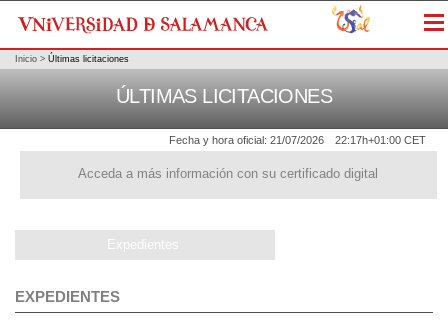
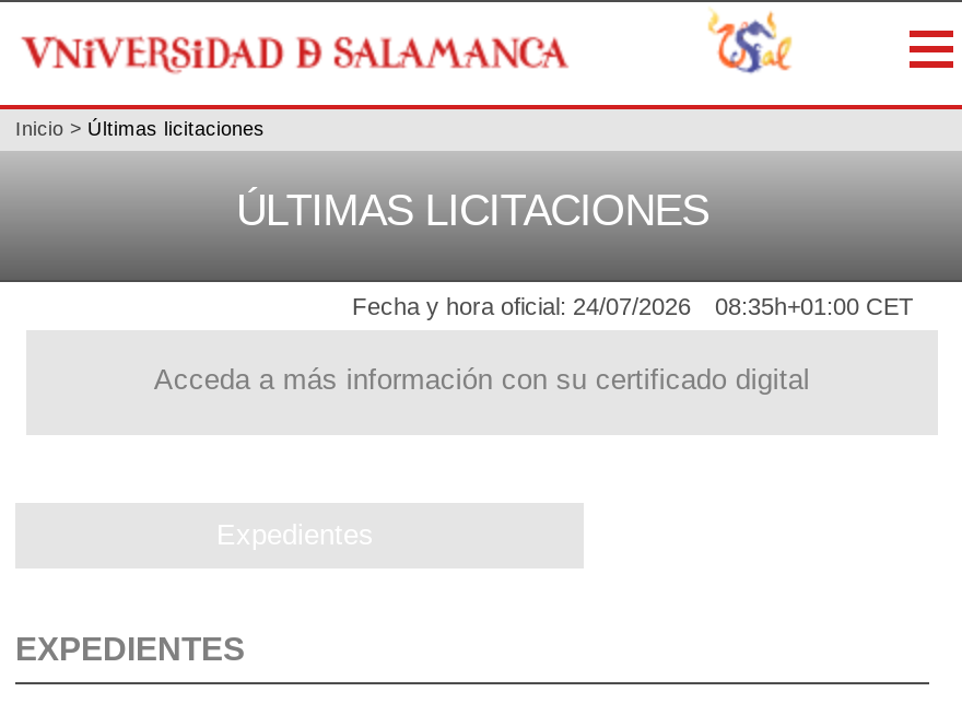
[169,134,324,146] Fecha y hora oficial: 21/07/2026 -> [352,294,691,320] Fecha y hora oficial: 24/07/2026
[335,134,426,146] 22:17h+01:00 CET -> [715,294,914,320] 08:35h+01:00 CET

